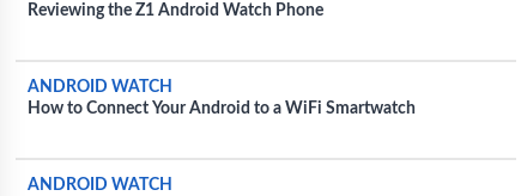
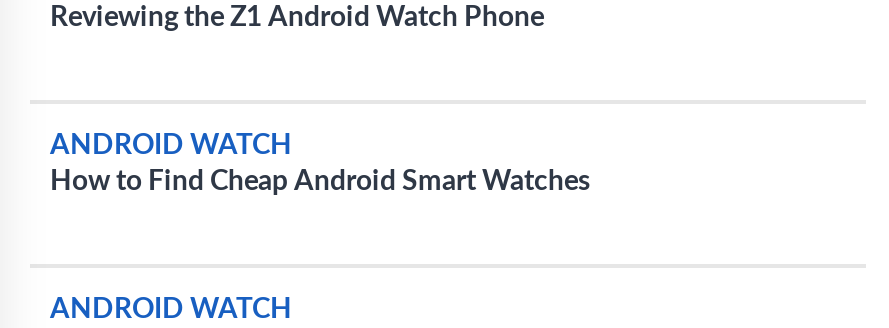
[28,100,416,117] How to Connect Your Android to a WiFi Smartwatch -> [50,168,590,196] How to Find Cheap Android Smart Watches

